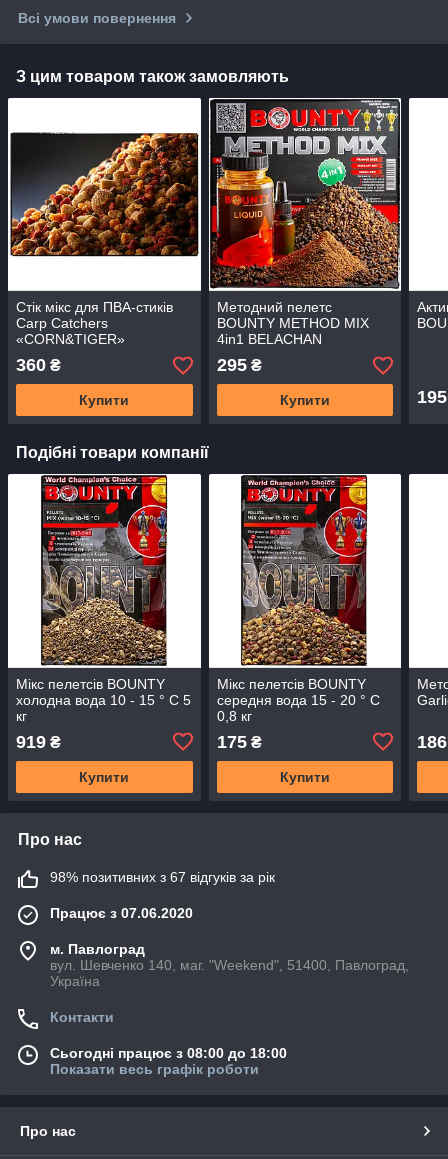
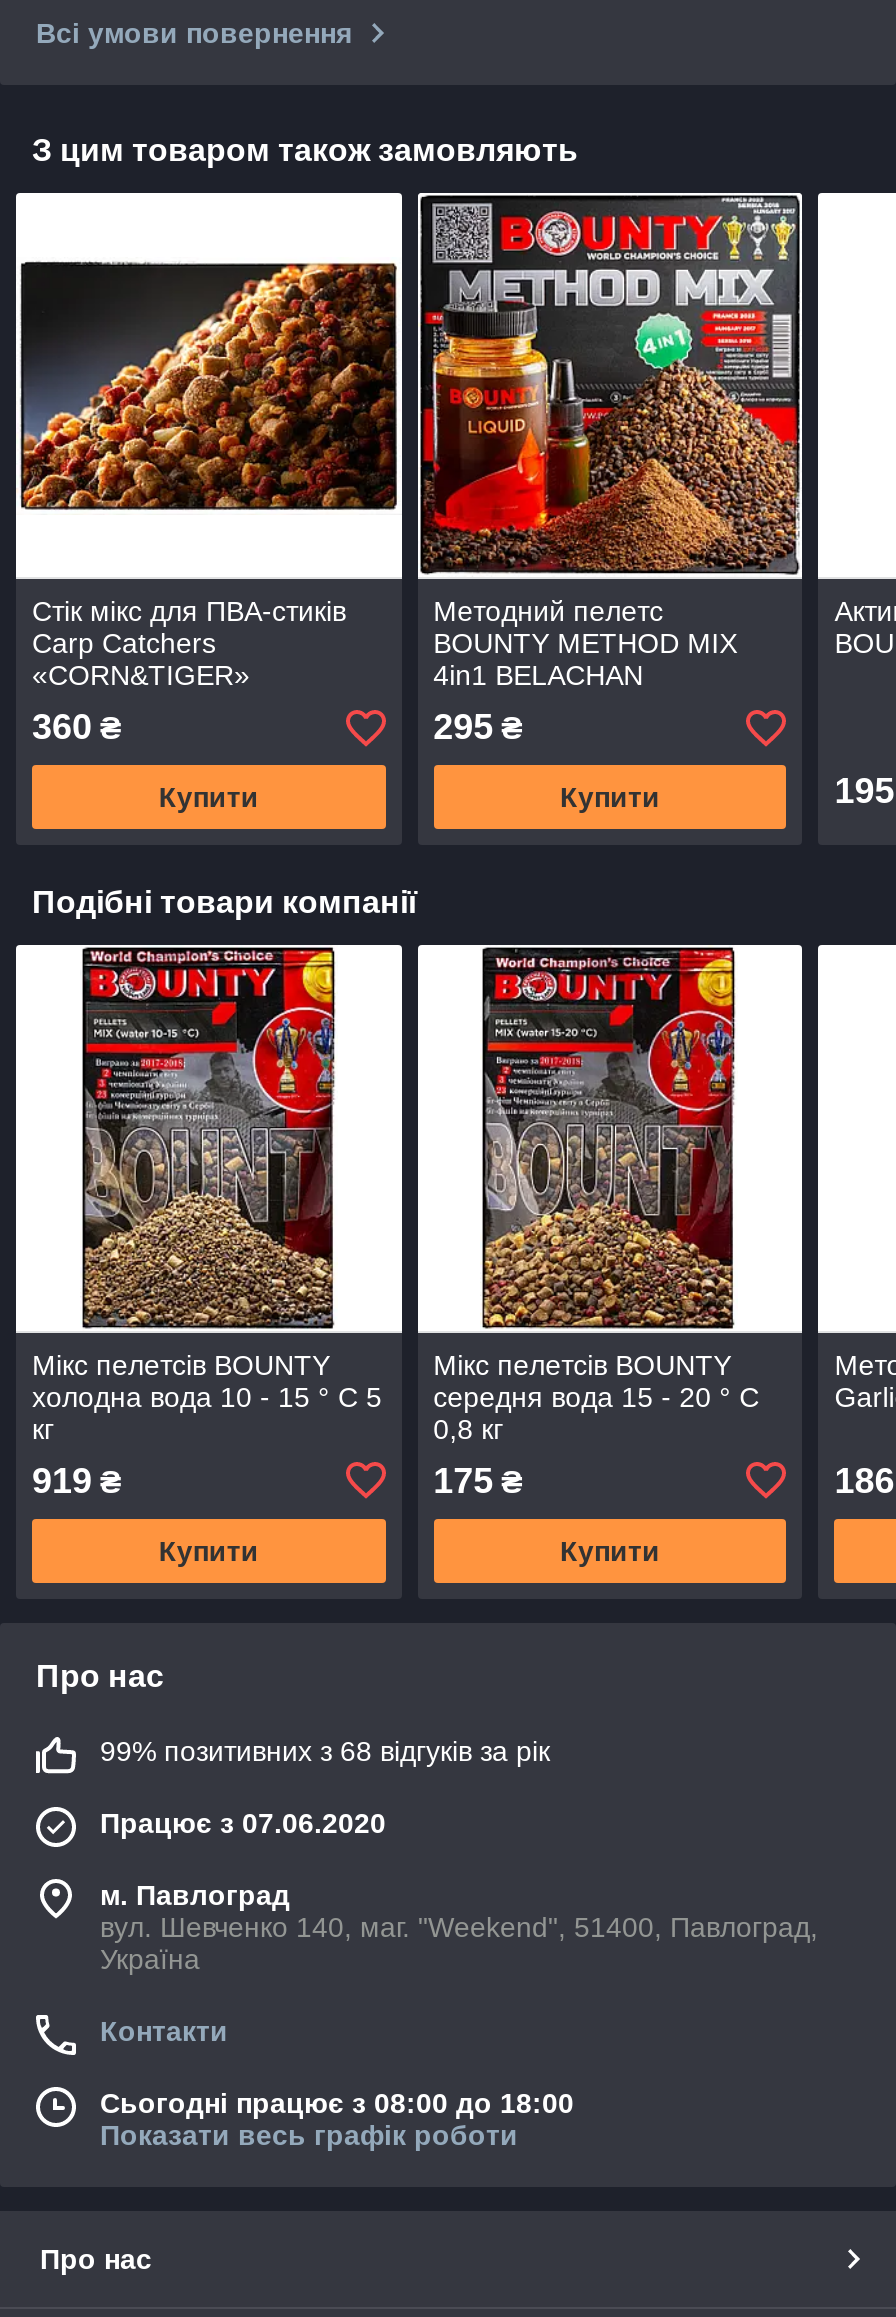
[50,869,275,885] 98% позитивних з 67 відгуків за рік -> [100,1735,550,1767] 99% позитивних з 68 відгуків за рік

